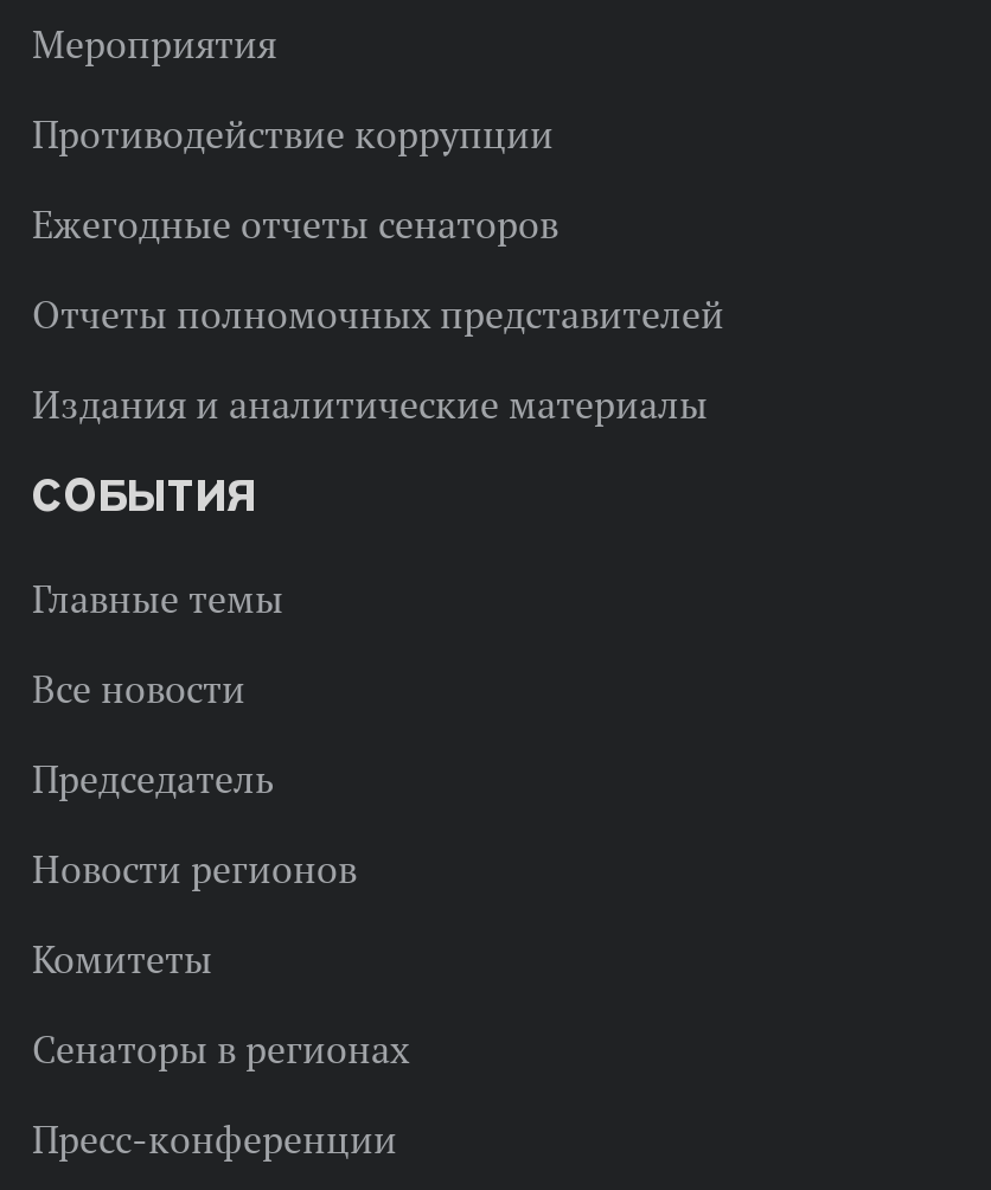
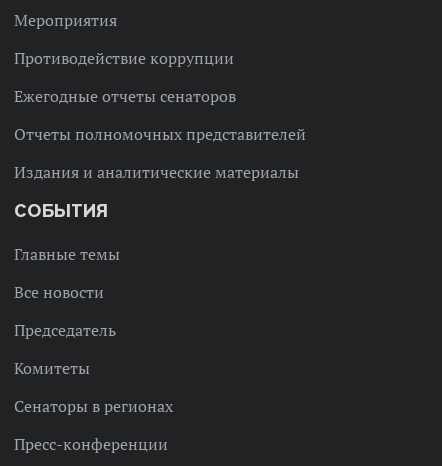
[32,845,357,892] Новости регионов -> none

